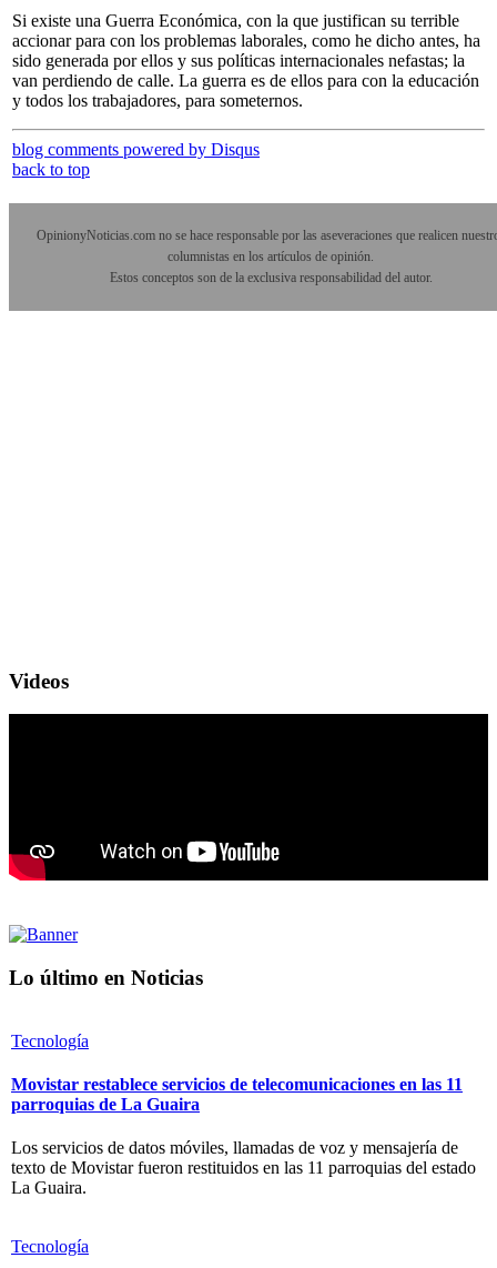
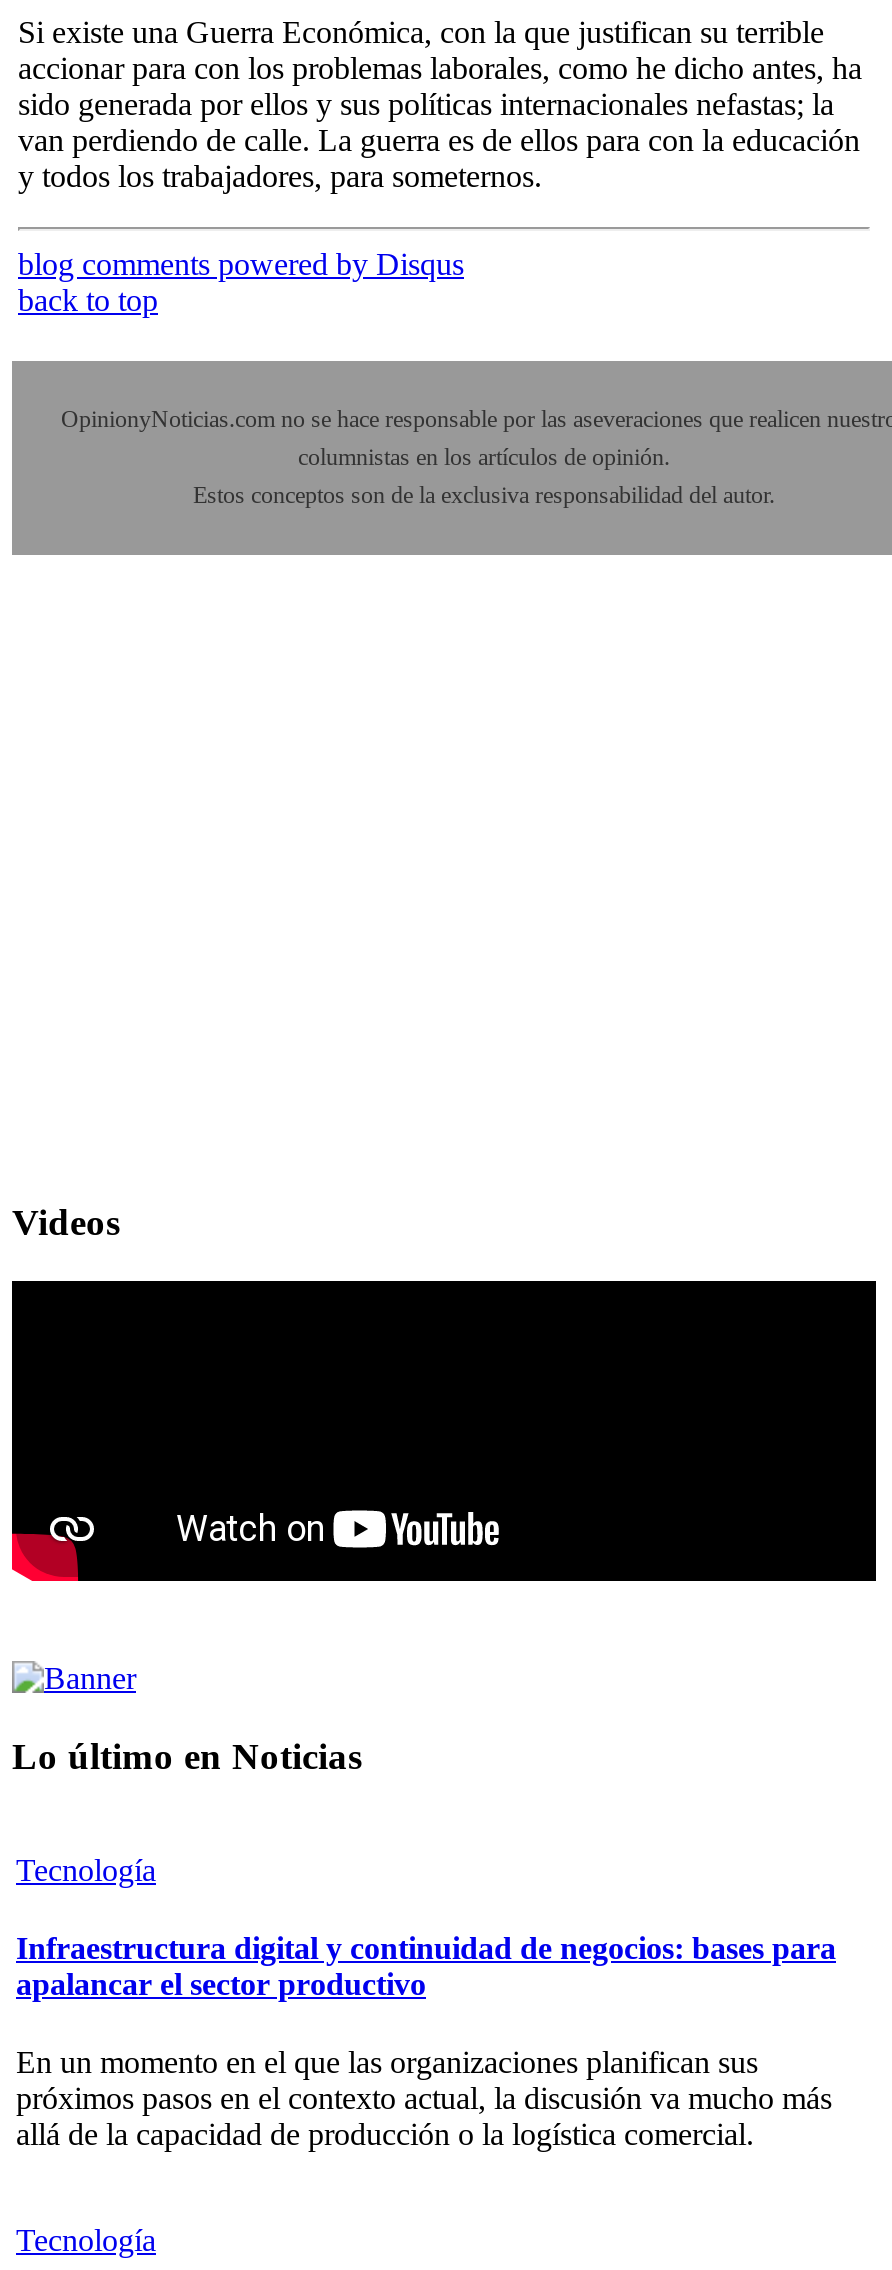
[11,1075,463,1114] Movistar restablece servicios de telecomunicaciones en las 11 | parroquias de La Guaira -> [16,1931,836,2001] Infraestructura digital y continuidad de negocios: bases para | apalancar el sector productivo
[11,1138,476,1197] Los servicios de datos móviles, llamadas de voz y mensajería de | texto de Movistar fueron restituidos en las 11 parroquias del estado | La Guaira. -> [16,2045,832,2151] En un momento en el que las organizaciones planifican sus | próximos pasos en el contexto actual, la discusión va mucho más | allá de la capacidad de producción o la logística comercial.

